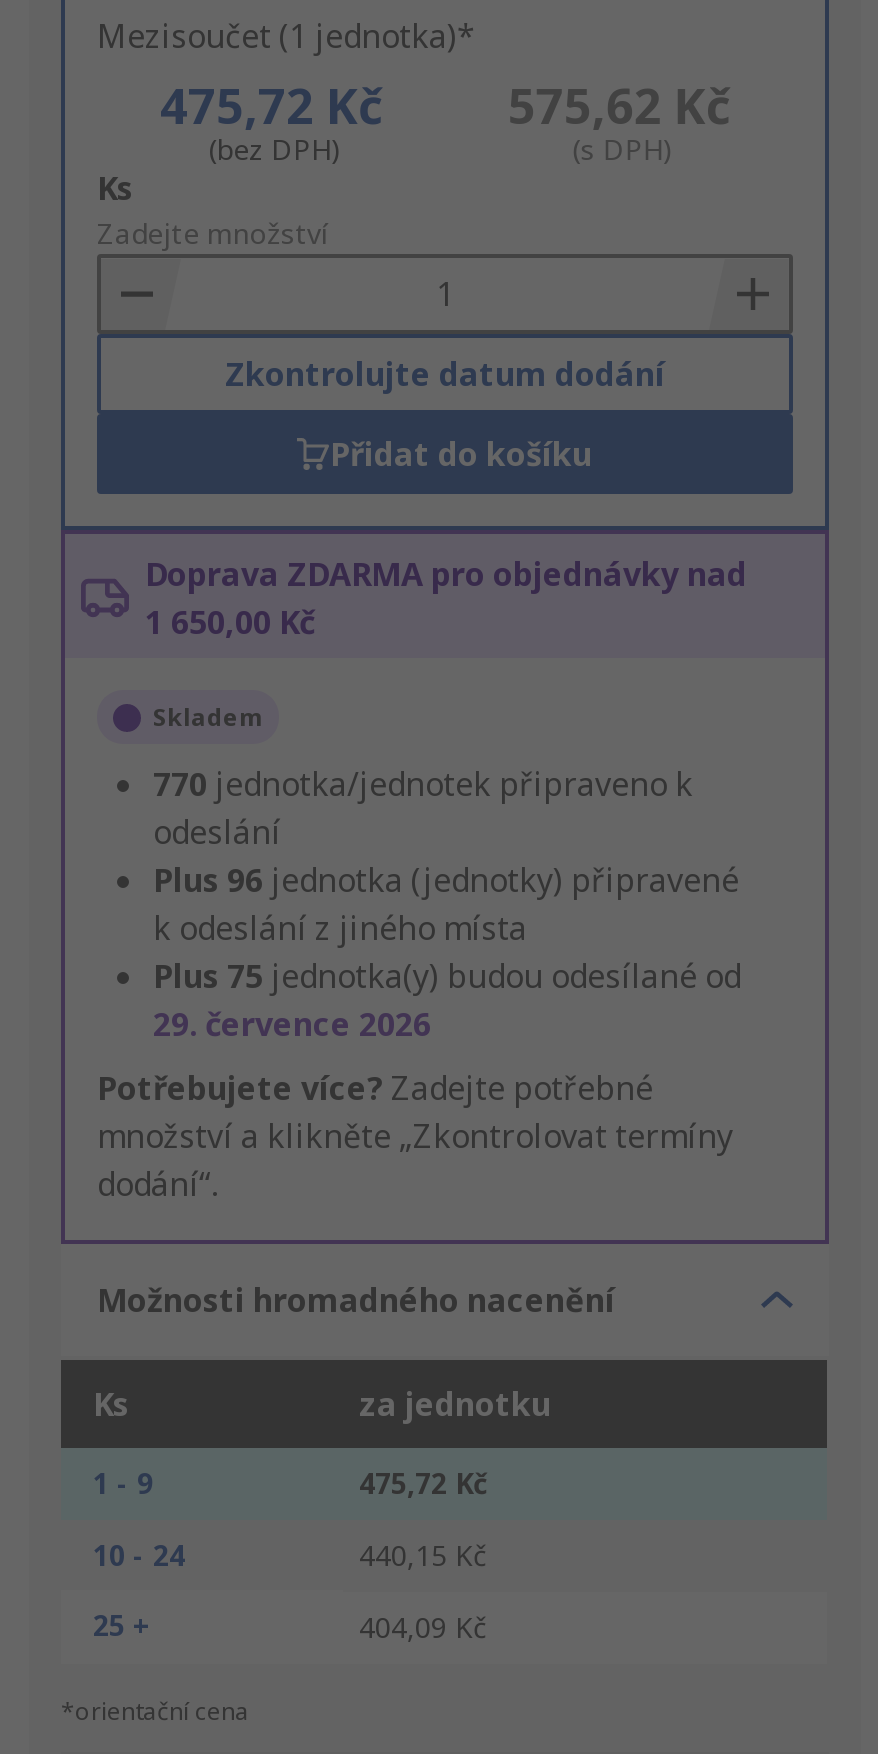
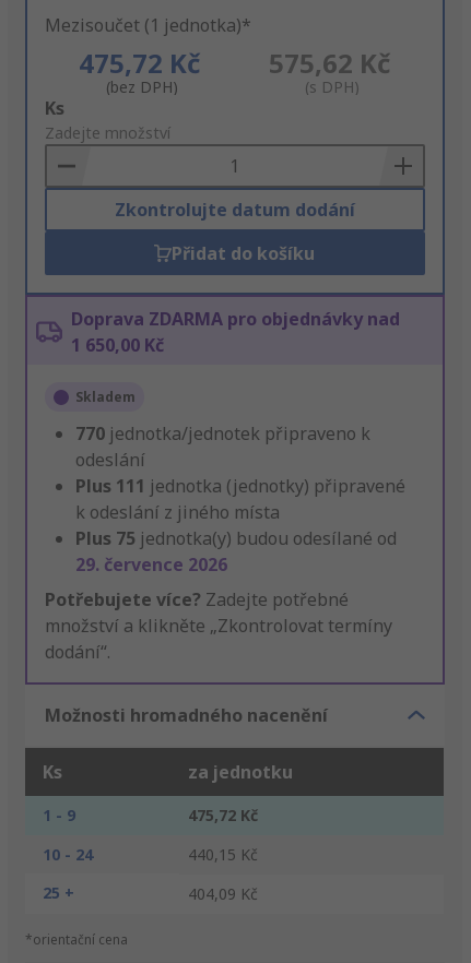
[153,859,739,903] Plus 96 jednotka (jednotky) připravené -> [75,474,405,498] Plus 111 jednotka (jednotky) připravené

